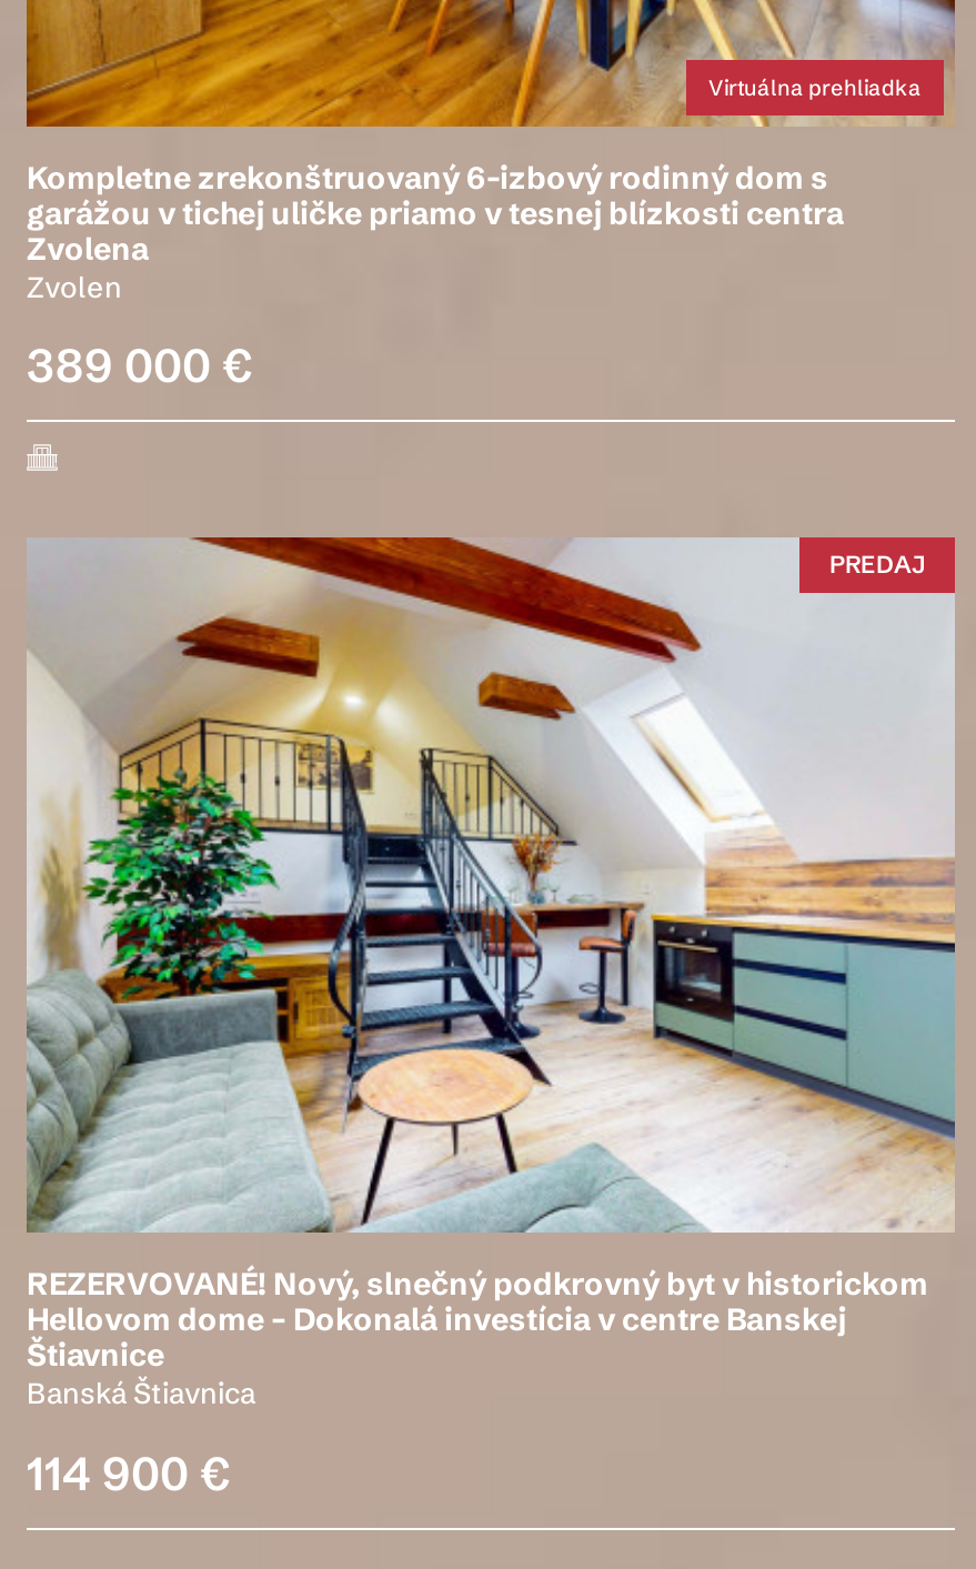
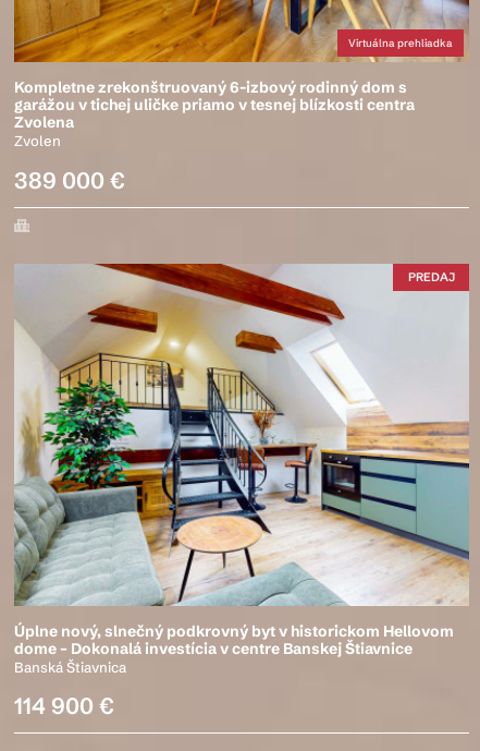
[27,1265,928,1376] REZERVOVANÉ! Nový, slnečný podkrovný byt v historickom | Hellovom dome – Dokonalá investícia v centre Banskej | Štiavnice -> [14,621,454,658] Úplne nový, slnečný podkrovný byt v historickom Hellovom | dome – Dokonalá investícia v centre Banskej Štiavnice

